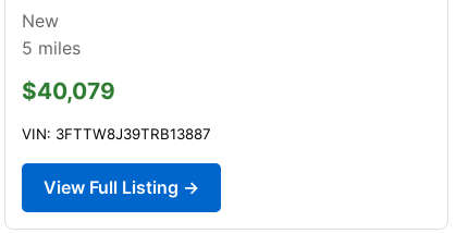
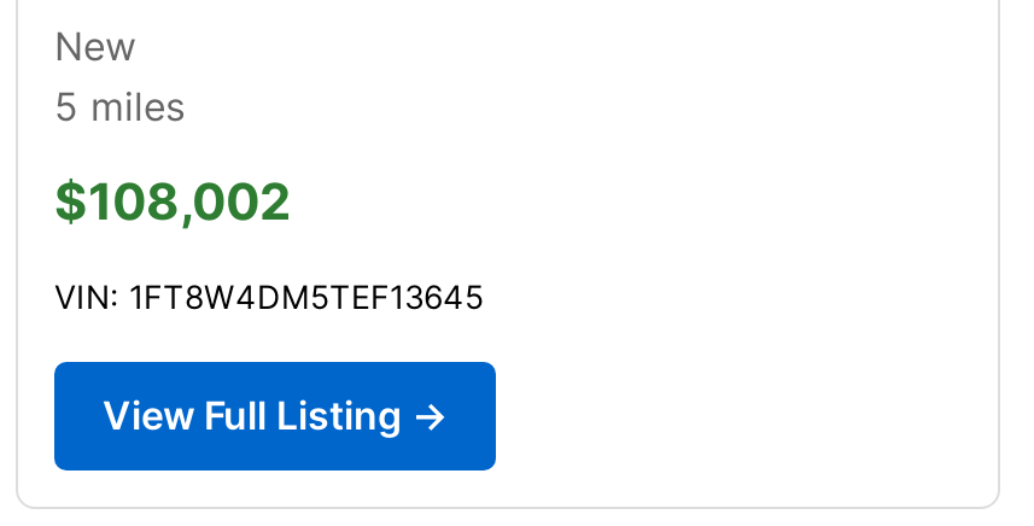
[22,77,115,104] $40,079 -> [54,171,291,231] $108,002
[22,125,211,142] VIN: 3FTTW8J39TRB13887 -> [54,277,484,316] VIN: 1FT8W4DM5TEF13645

